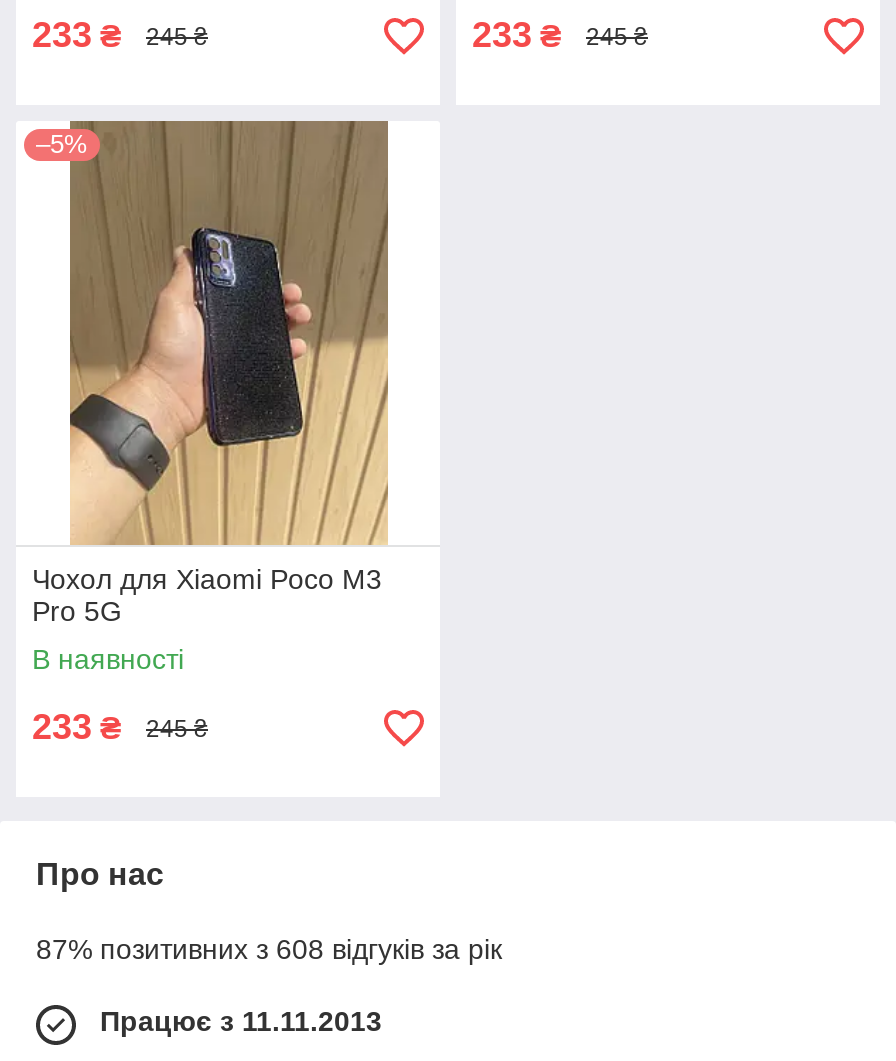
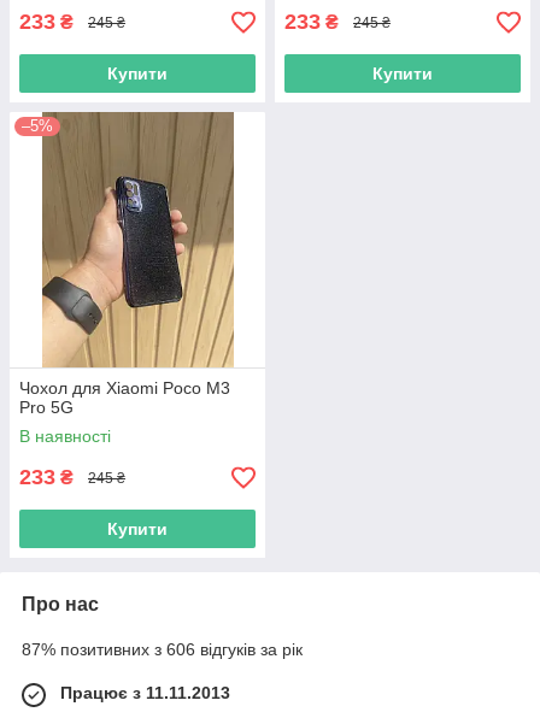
none -> [107,64,168,83] Купити
none -> [372,64,433,83] Купити
none -> [107,519,168,538] Купити
[36,933,502,965] 87% позитивних з 608 відгуків за рік -> [22,640,303,659] 87% позитивних з 606 відгуків за рік

